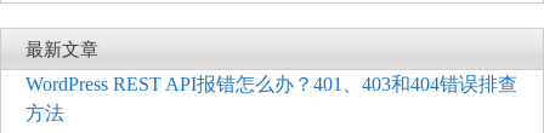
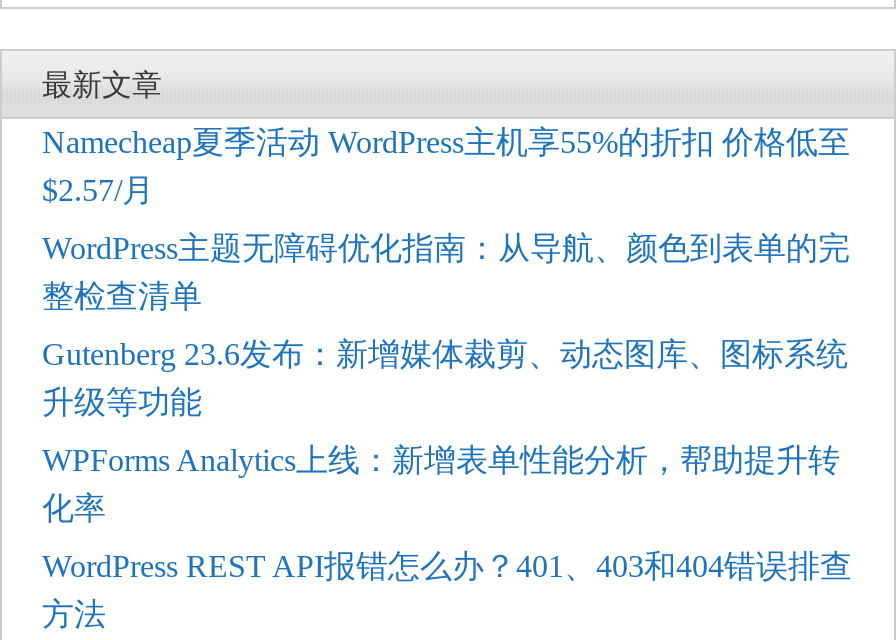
none -> [42,125,850,525] Namecheap夏季活动 WordPress主机享55%的折扣 价格低至 | $2.57/月 | WordPress主题无障碍优化指南：从导航、颜色到表单的完 | 整检查清单 | Gutenberg 23.6发布：新增媒体裁剪、动态图库、图标系统 | 升级等功能 | WPForms Analytics上线：新增表单性能分析，帮助提升转 | 化率

